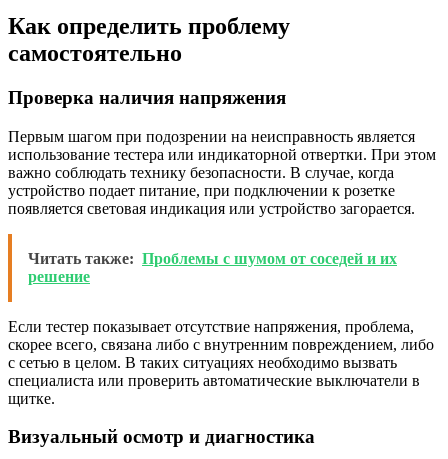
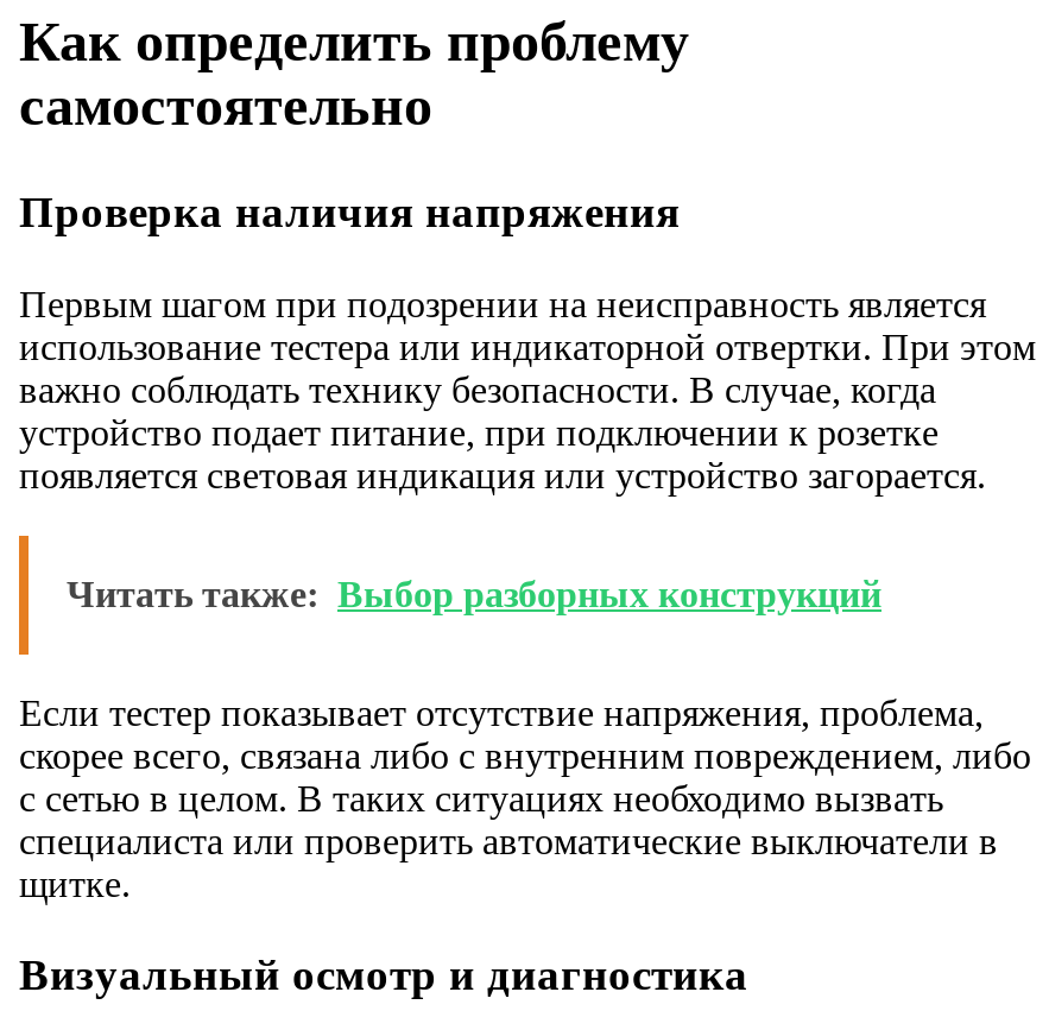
[28,250,397,285] Читать также: Проблемы с шумом от соседей и их | решение -> [67,573,881,613] Читать также: Выбор разборных конструкций

